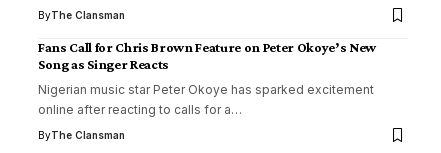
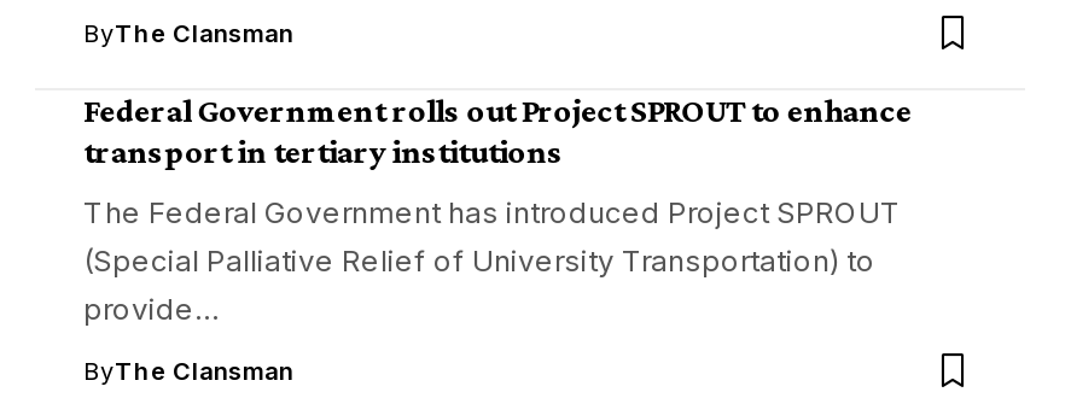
[38,39,376,72] Fans Call for Chris Brown Feature on Peter Okoye’s New | Song as Singer Reacts -> [83,91,912,171] Federal Government rolls out Project SPROUT to enhance | transport in tertiary institutions
[38,82,374,117] Nigerian music star Peter Okoye has sparked excitement | online after reacting to calls for a… -> [83,195,902,328] The Federal Government has introduced Project SPROUT | (Special Palliative Relief of University Transportation) to | provide…

